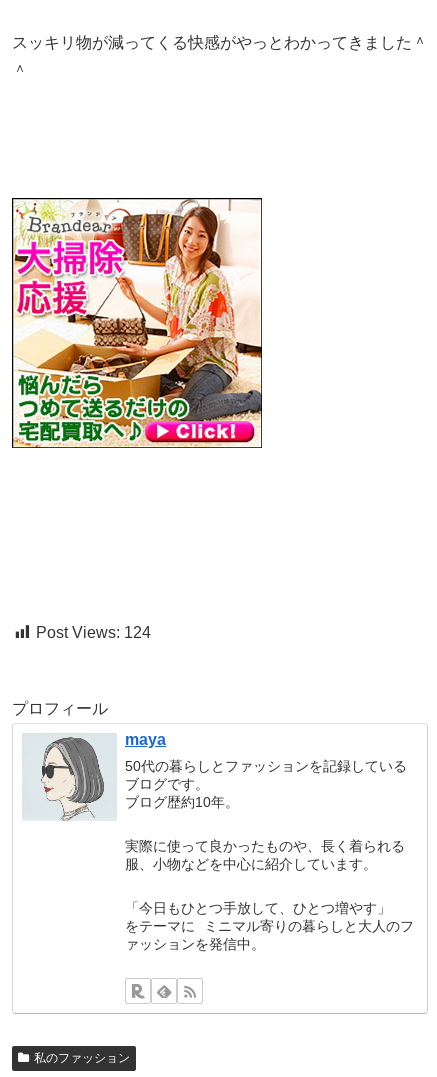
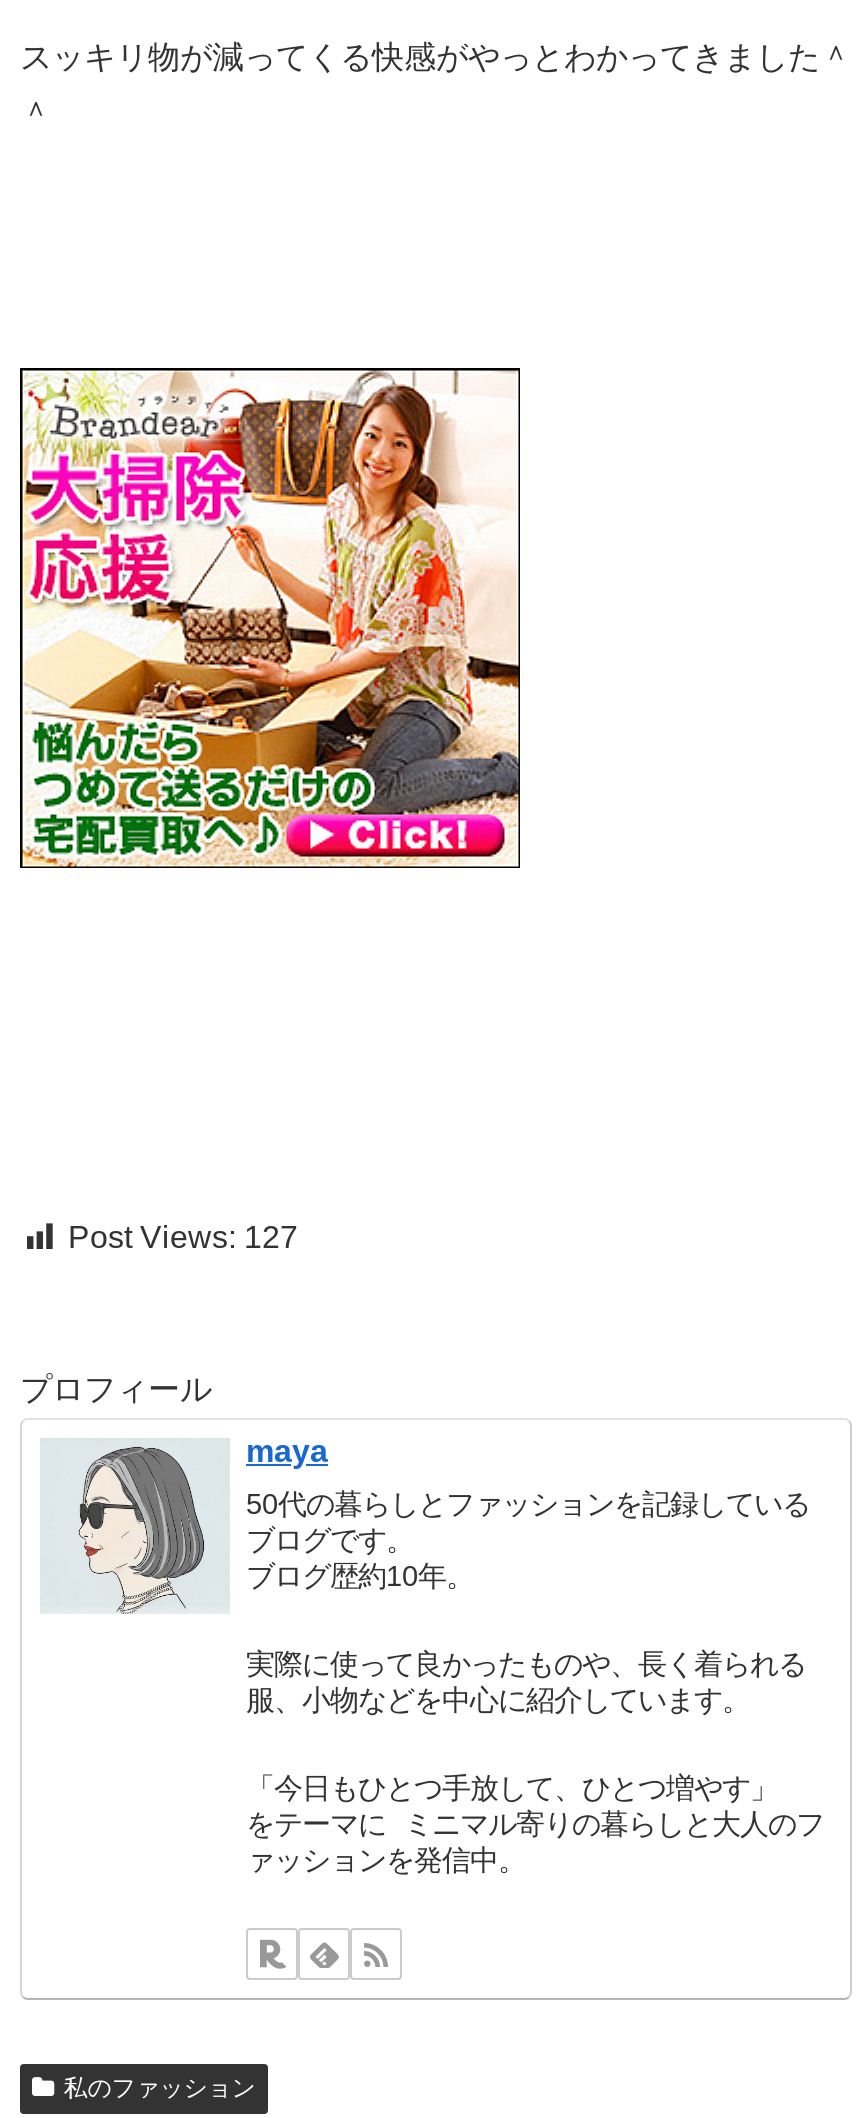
[36,624,151,641] Post Views: 124 -> [68,1220,298,1254] Post Views: 127

